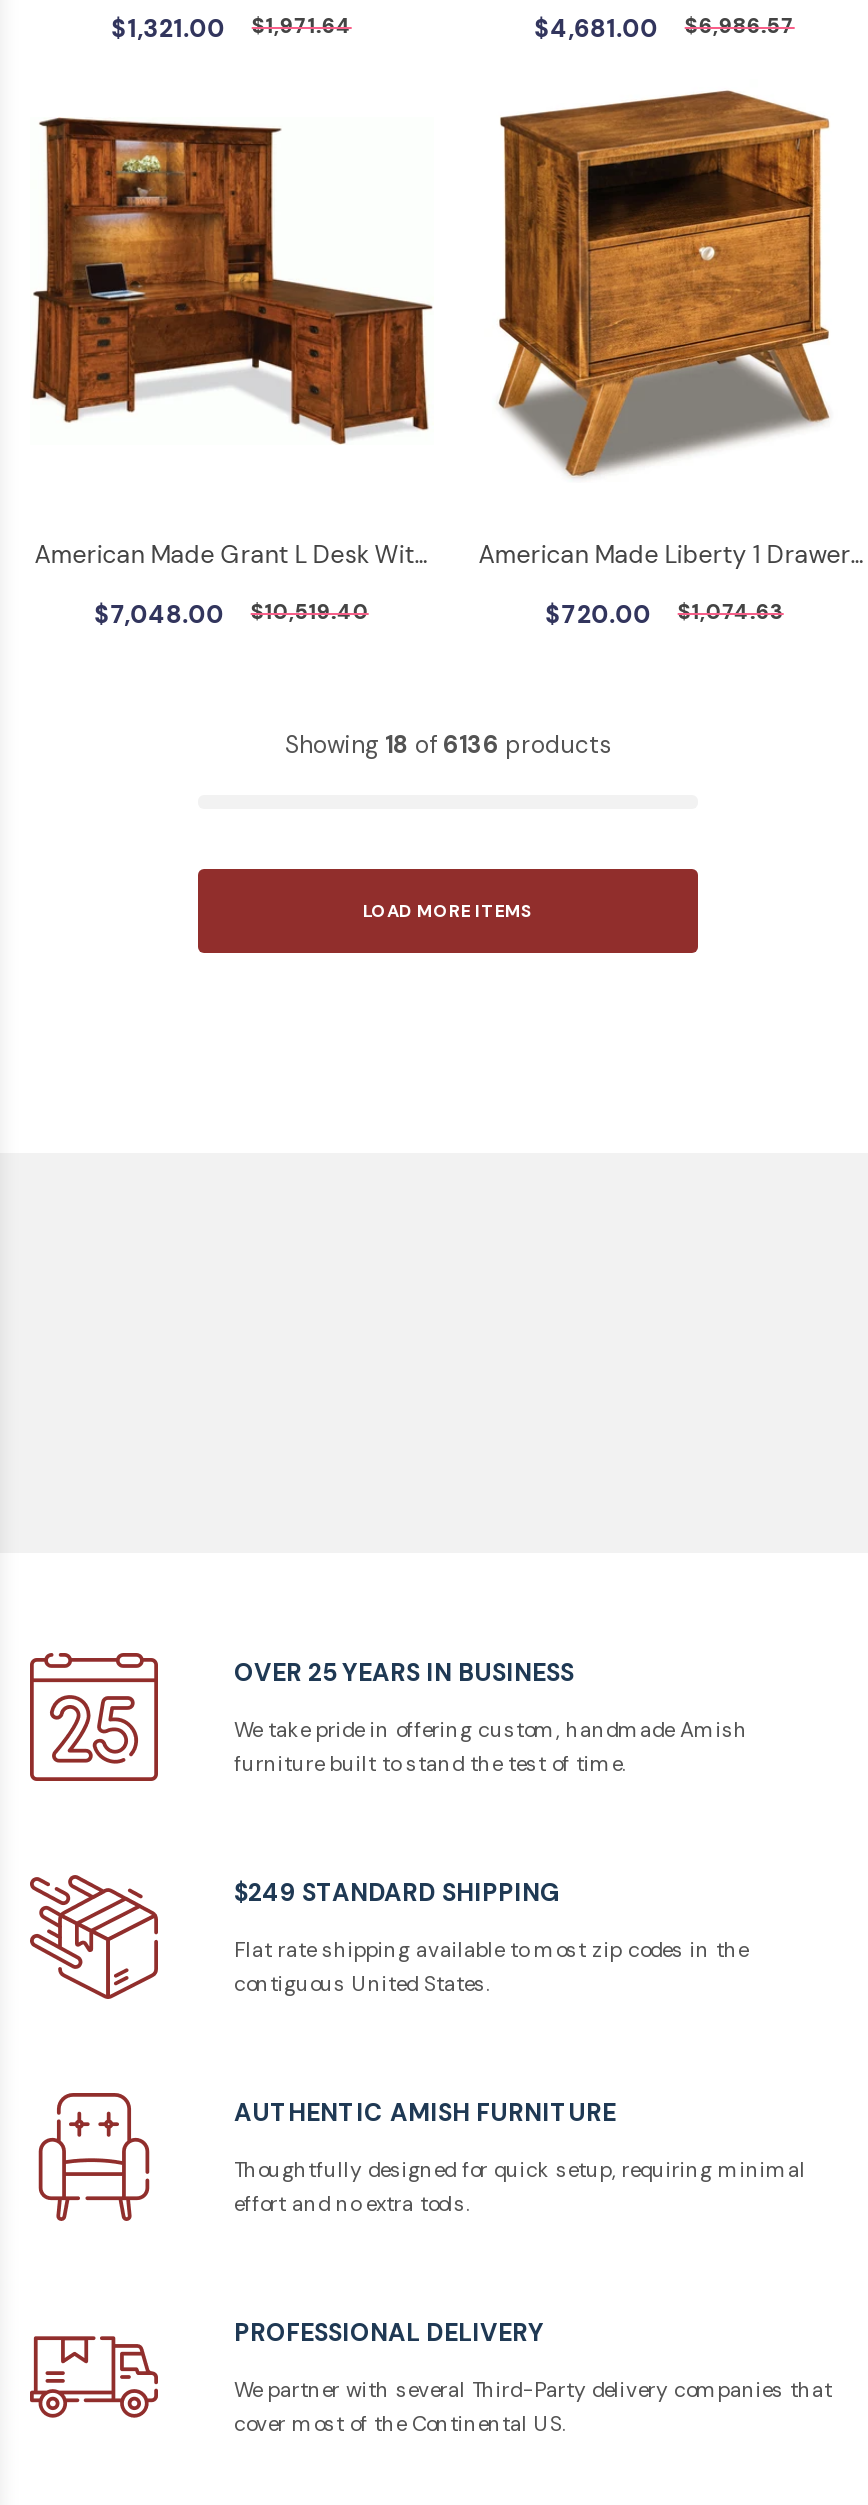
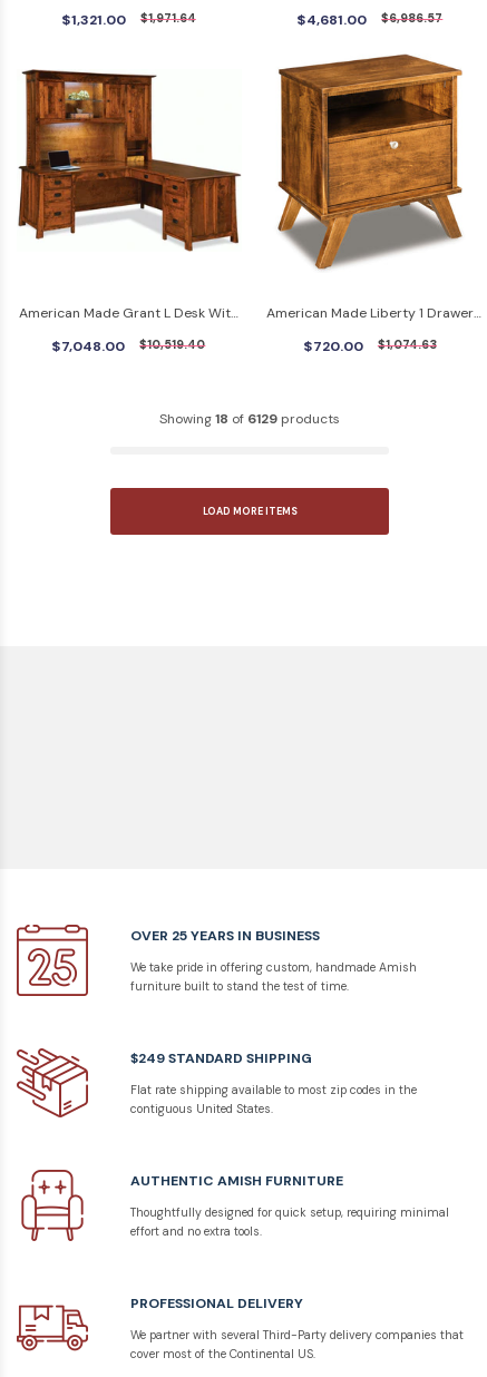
[285,729,611,761] Showing 18 of 6136 products -> [159,410,340,428] Showing 18 of 6129 products

